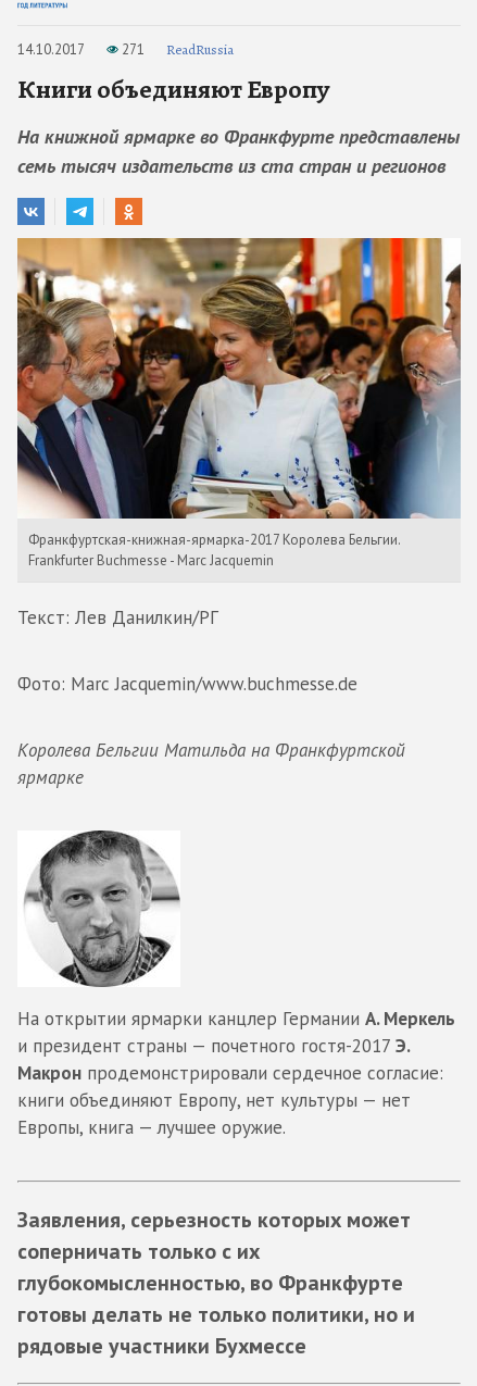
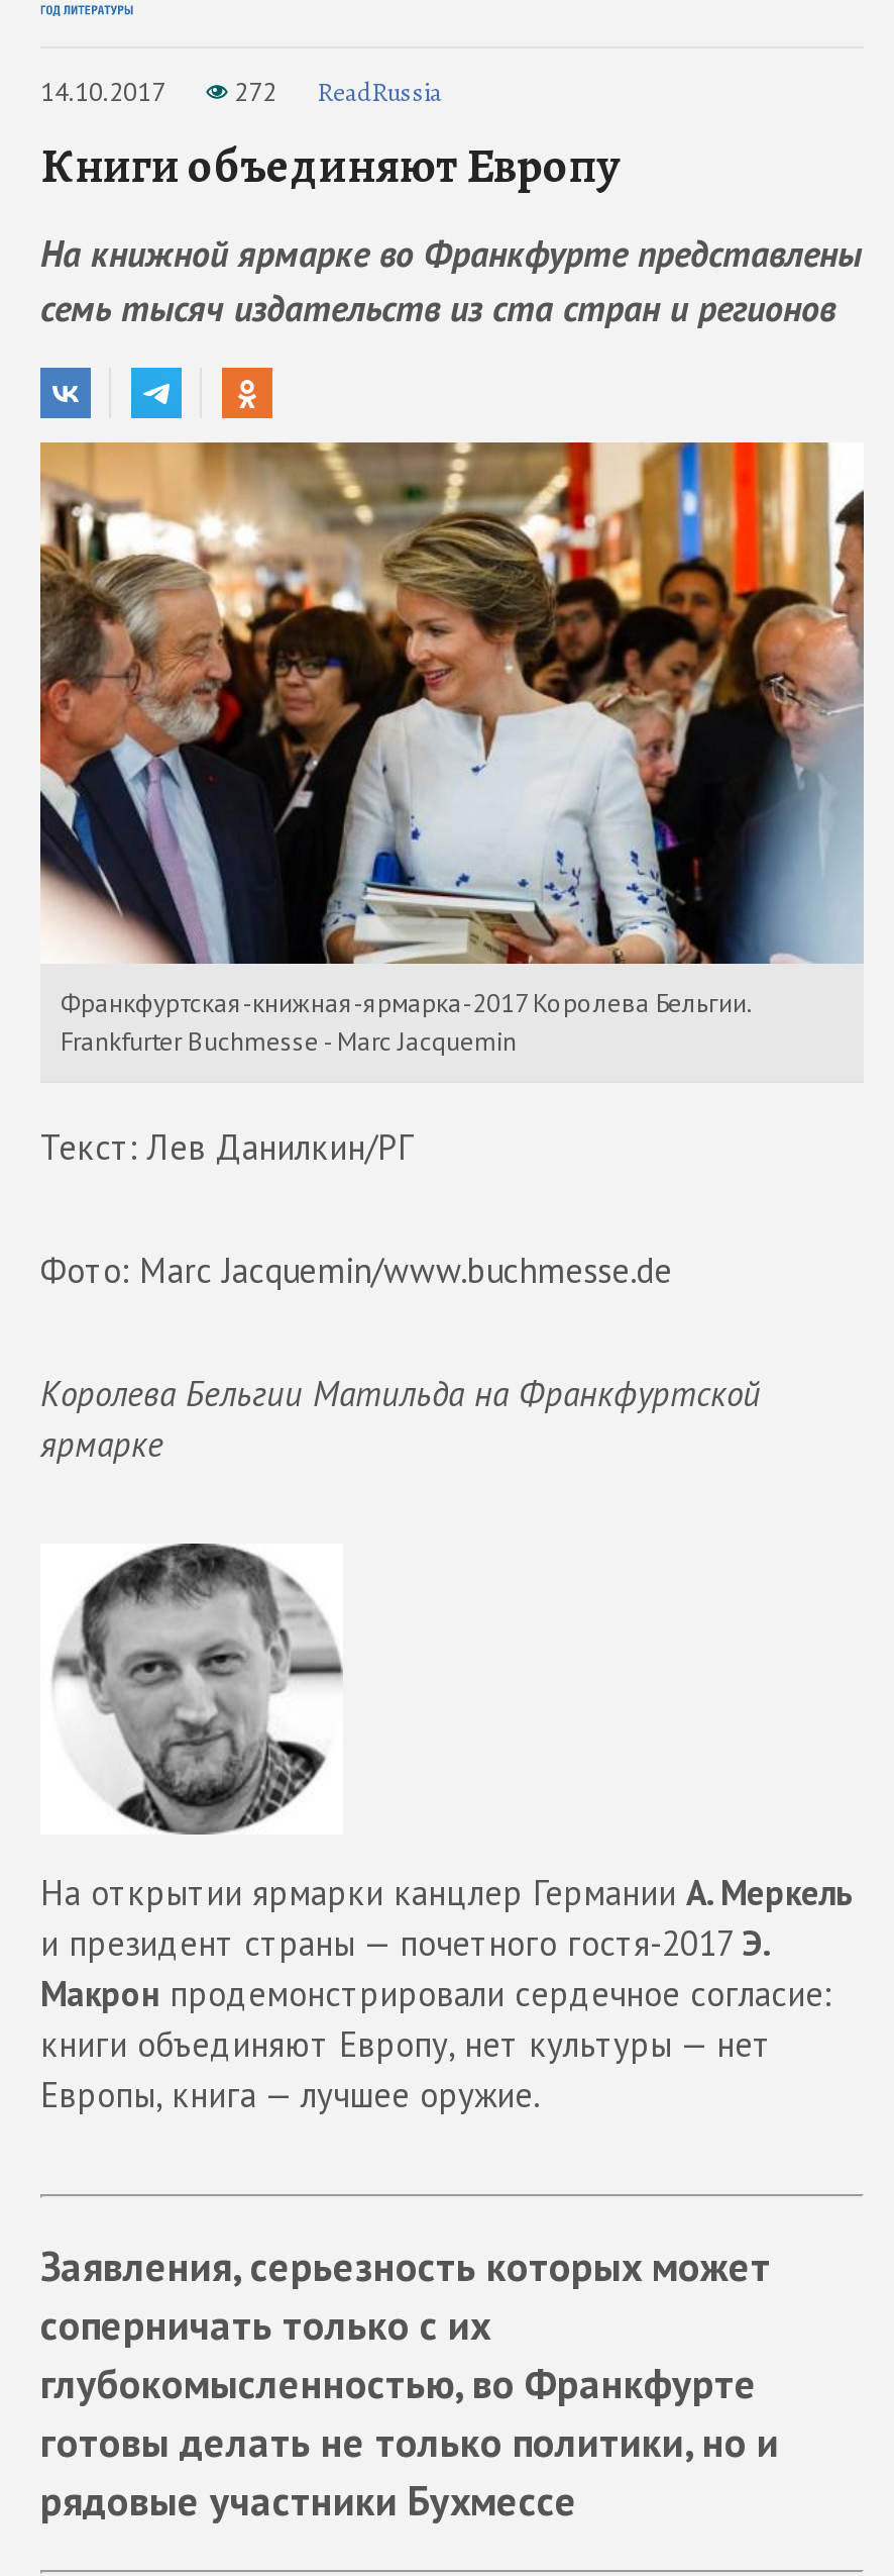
[17,40,234,59] 14.10.2017 271 ReadRussia -> [40,75,442,109] 14.10.2017 272 ReadRussia

